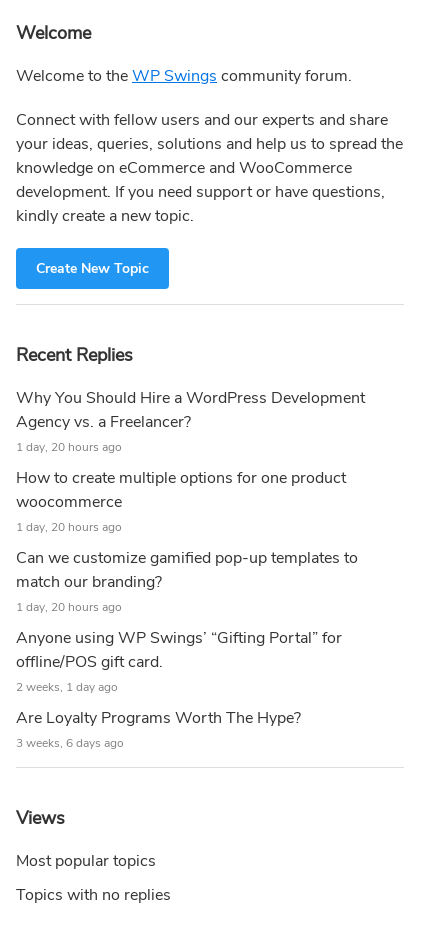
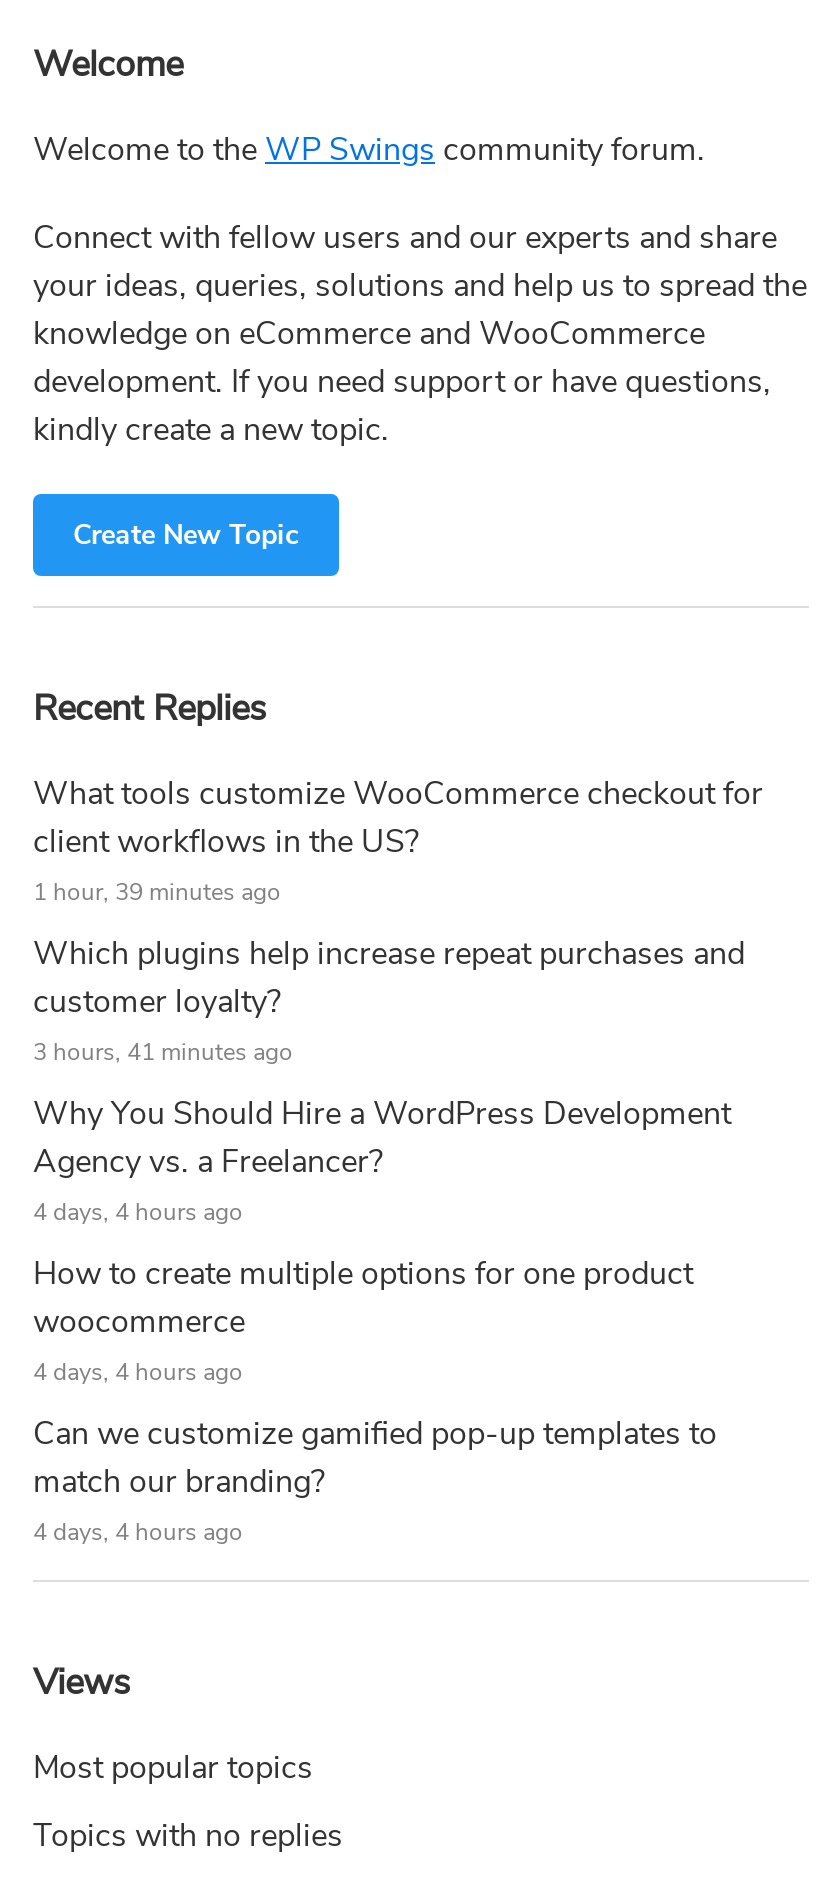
none -> [33,772,763,1068] What tools customize WooCommerce checkout for | client workflows in the US? | 1 hour, 39 minutes ago | Which plugins help increase repeat purchases and | customer loyalty? | 3 hours, 41 minutes ago
moved [16,387,365,433] -> [33,1092,731,1184]: Why You Should Hire a WordPress Development | Agency vs. a Freelancer?
[16,439,122,455] 1 day, 20 hours ago -> [33,1196,243,1228] 4 days, 4 hours ago
moved [16,467,346,513] -> [33,1252,693,1344]: How to create multiple options for one product | woocommerce
[16,519,122,535] 1 day, 20 hours ago -> [33,1356,243,1388] 4 days, 4 hours ago
moved [16,547,358,593] -> [33,1412,717,1504]: Can we customize gamified pop-up templates to | match our branding?
[16,599,342,751] 1 day, 20 hours ago | Anyone using WP Swings’ “Gifting Portal” for | offline/POS gift card. | 2 weeks, 1 day ago | Are Loyalty Programs Worth The Hype? | 3 weeks, 6 days ago -> [33,1516,243,1548] 4 days, 4 hours ago

